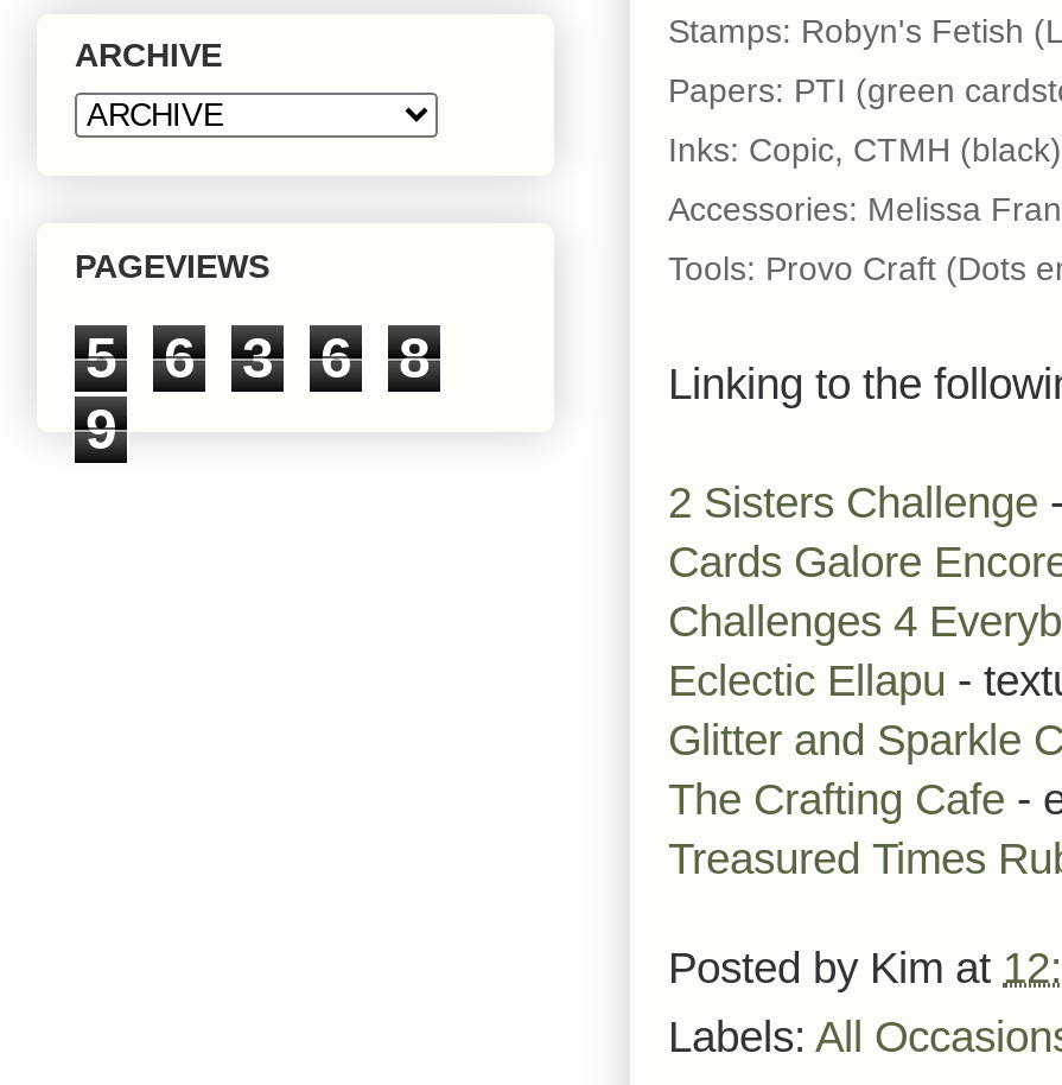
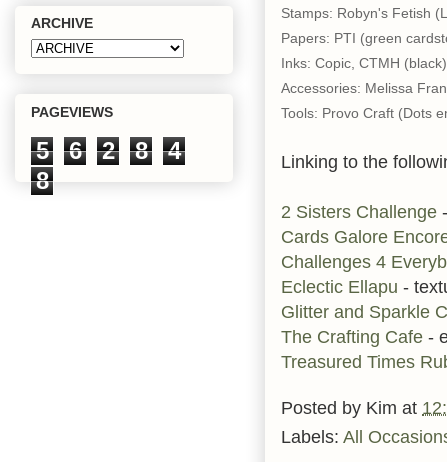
[242,324,351,388] 3 | 6 -> [101,136,114,163] 2
[85,395,116,459] 9 -> [35,136,180,193] 4 | 8

